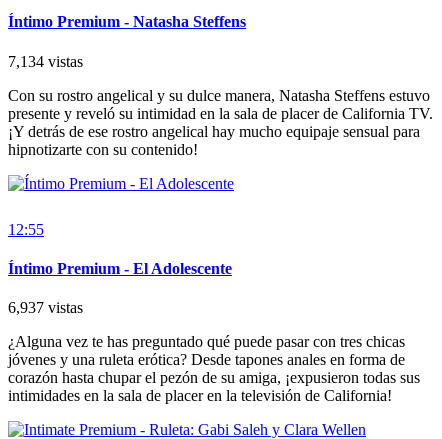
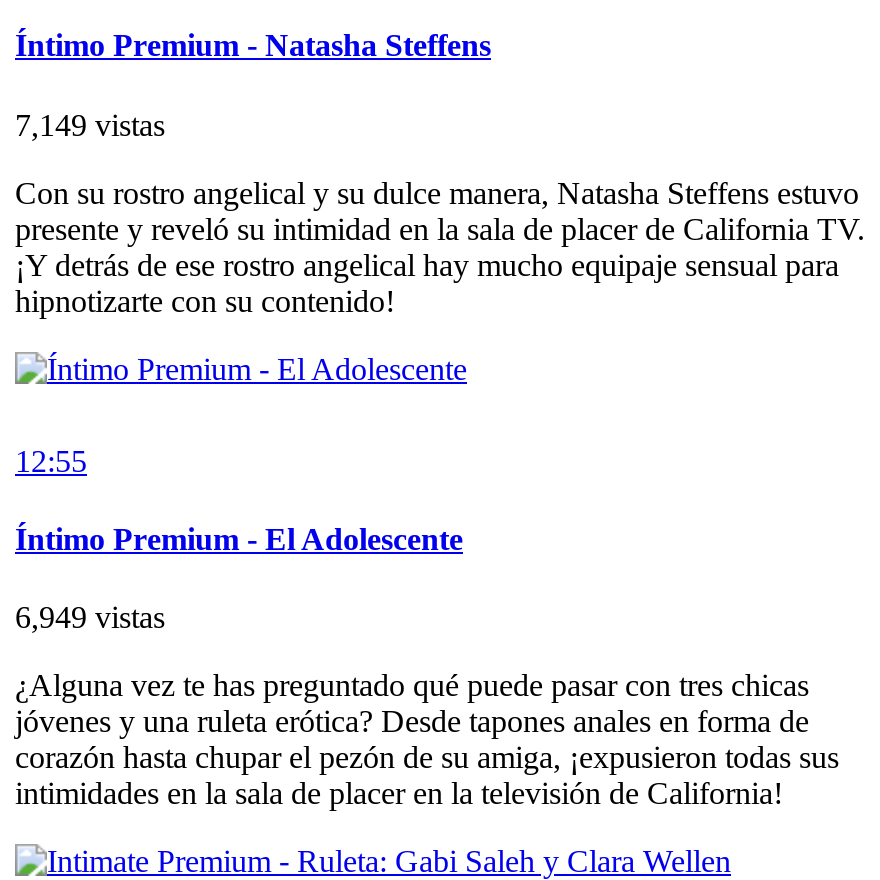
[8,53,83,70] 7,134 vistas -> [15,107,165,141] 7,149 vistas
[8,299,83,316] 6,937 vistas -> [15,600,165,634] 6,949 vistas

